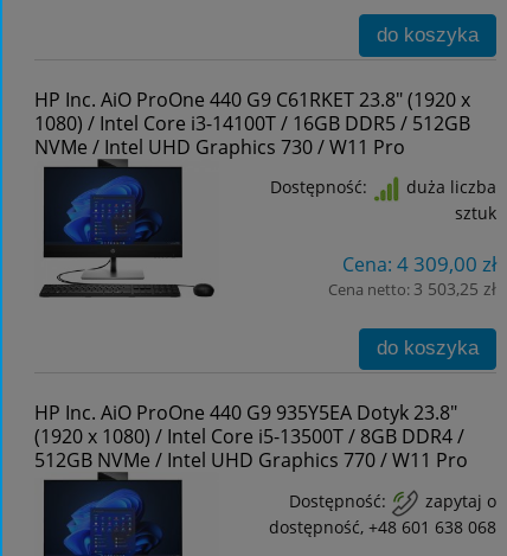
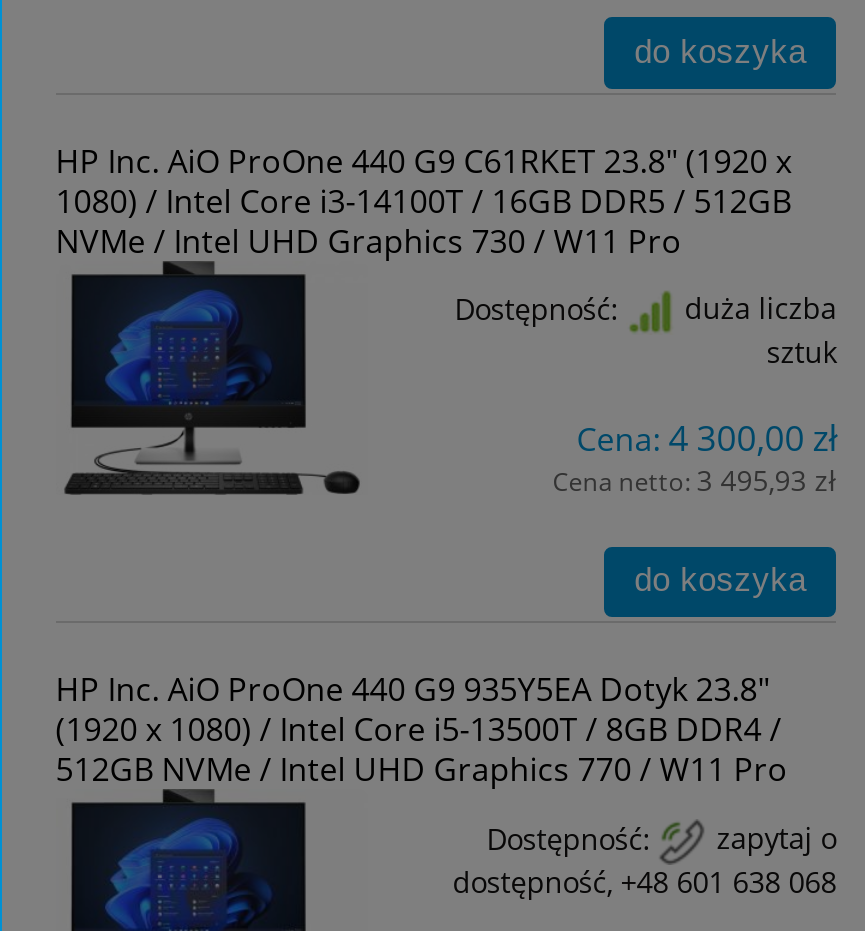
[343,249,497,277] Cena: 4 309,00 zł -> [576,413,836,461] Cena: 4 300,00 zł
[328,277,497,300] Cena netto: 3 503,25 zł -> [552,461,836,499] Cena netto: 3 495,93 zł

